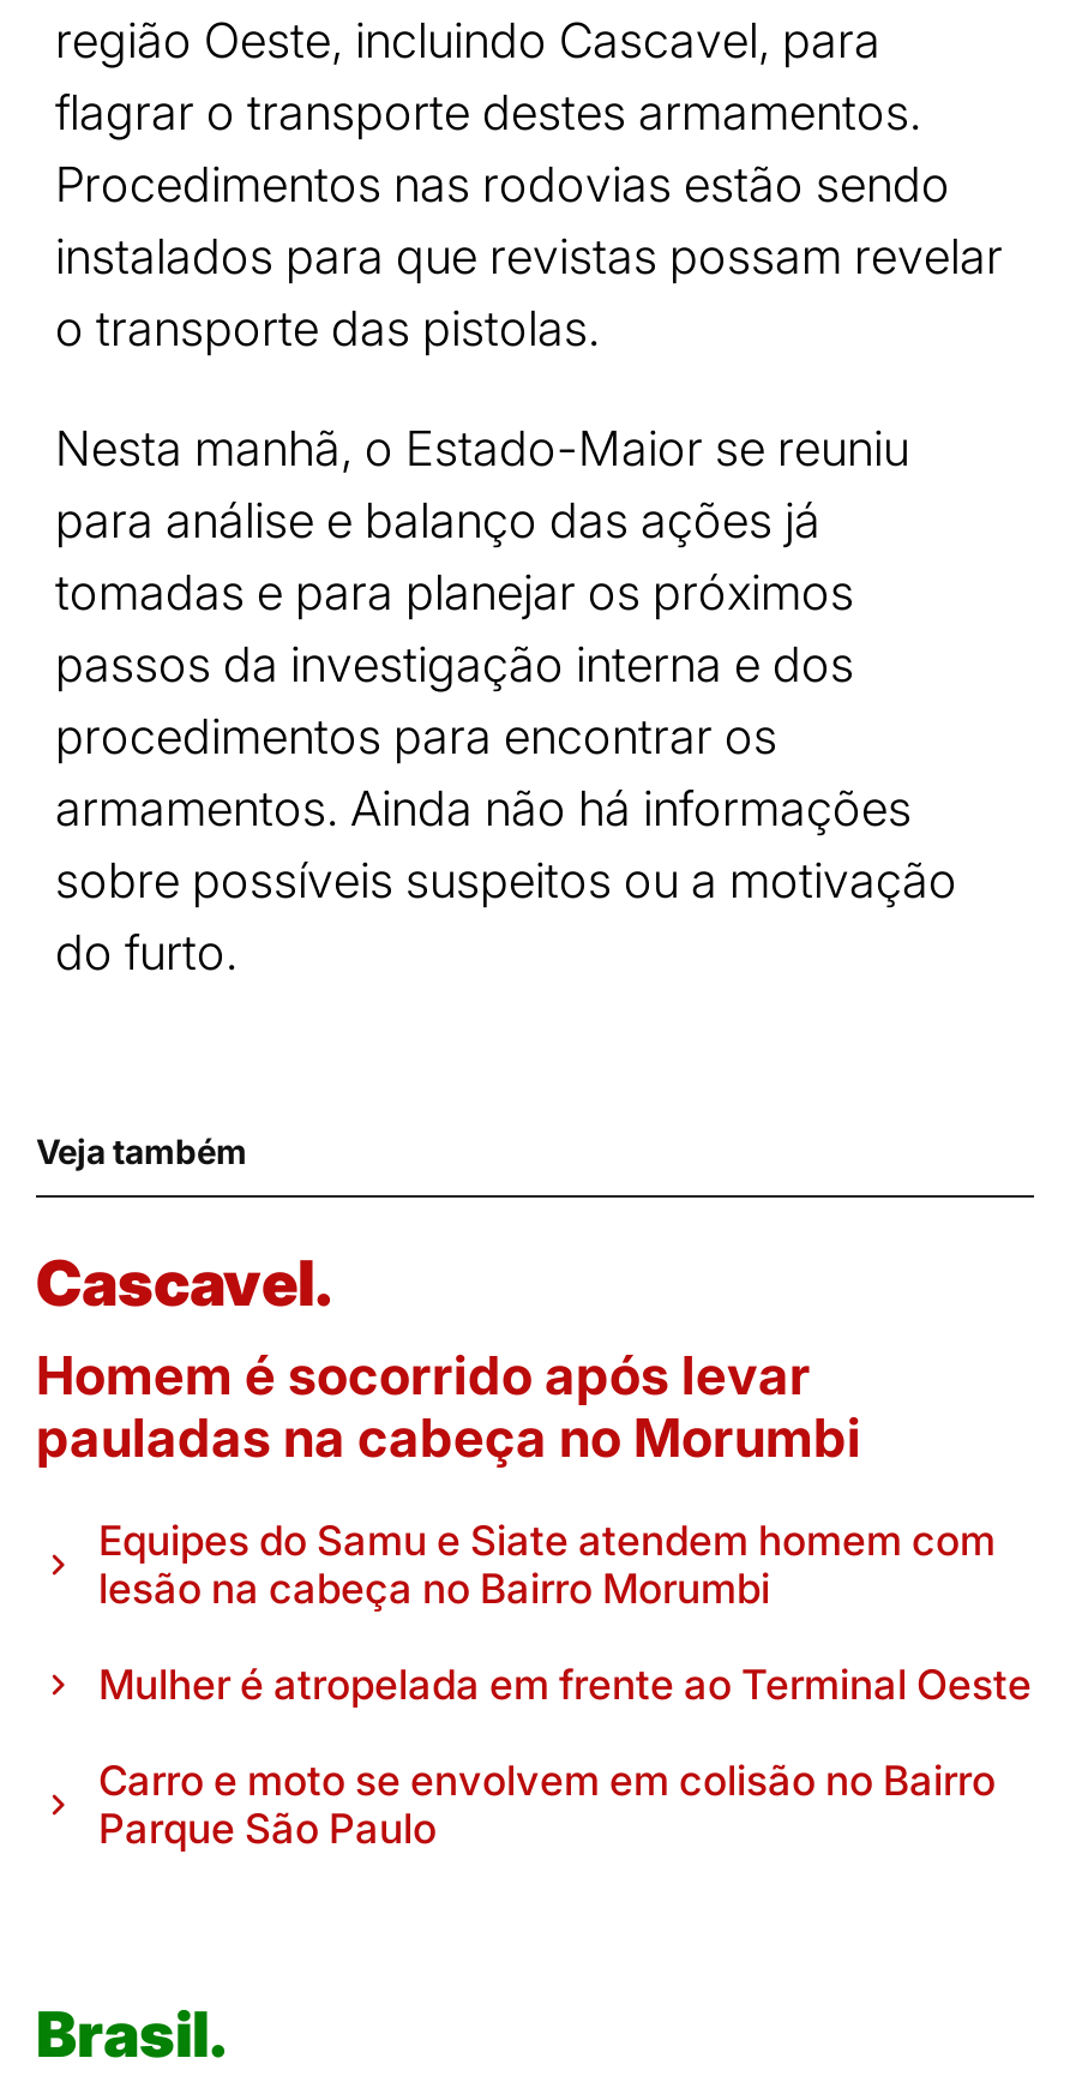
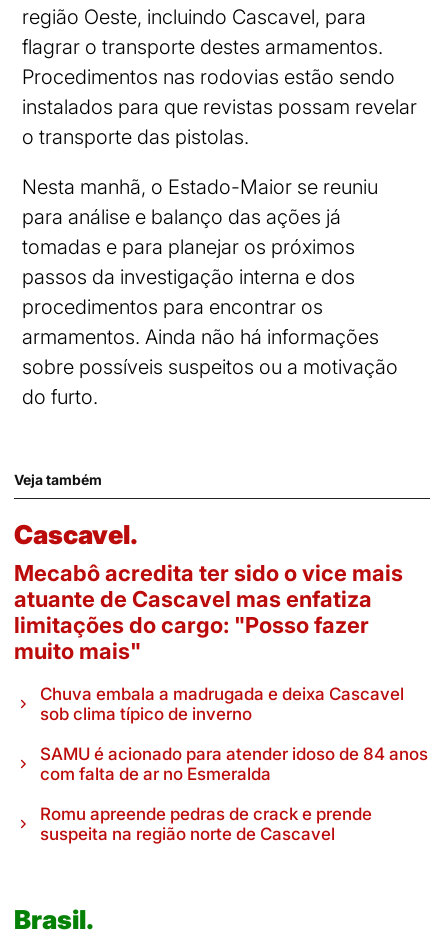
[36,1344,861,1469] Homem é socorrido após levar | pauladas na cabeça no Morumbi -> [14,560,403,664] Mecabô acredita ter sido o vice mais | atuante de Cascavel mas enfatiza | limitações do cargo: "Posso fazer | muito mais"
[98,1517,996,1613] Equipes do Samu e Siate atendem homem com | lesão na cabeça no Bairro Morumbi -> [40,684,404,724] Chuva embala a madrugada e deixa Cascavel | sob clima típico de inverno
[98,1661,1032,1709] Mulher é atropelada em frente ao Terminal Oeste -> [40,744,428,784] SAMU é acionado para atender idoso de 84 anos | com falta de ar no Esmeralda
[98,1757,996,1853] Carro e moto se envolvem em colisão no Bairro | Parque São Paulo -> [40,804,372,844] Romu apreende pedras de crack e prende | suspeita na região norte de Cascavel

